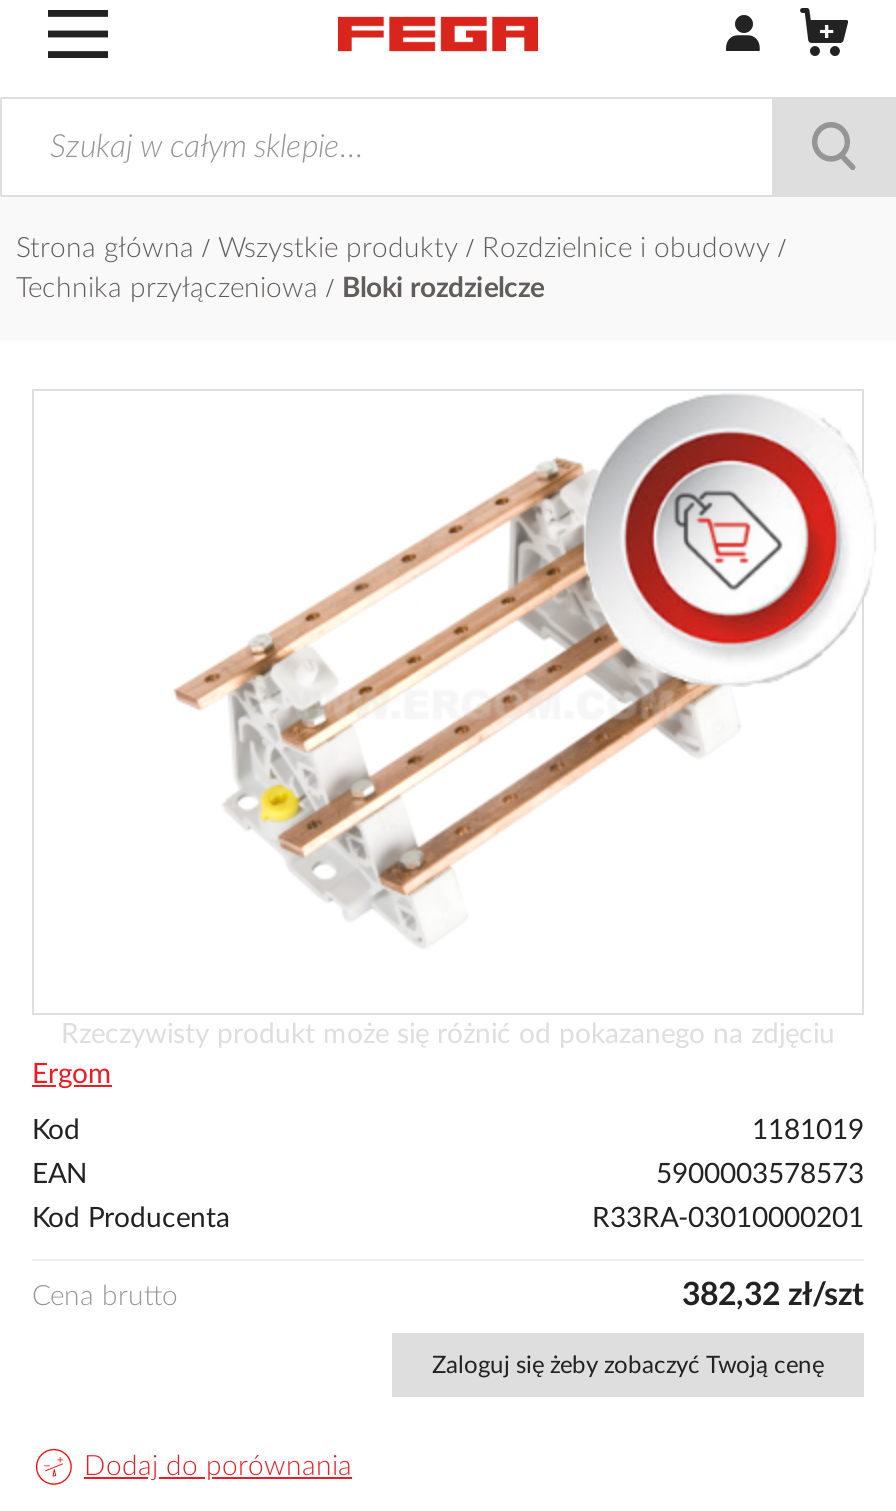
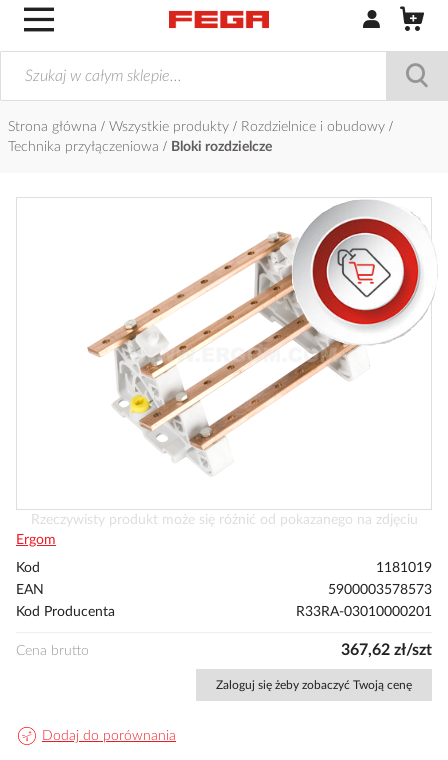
[682,1279,864,1311] 382,32 zł/szt -> [341,642,432,658] 367,62 zł/szt

